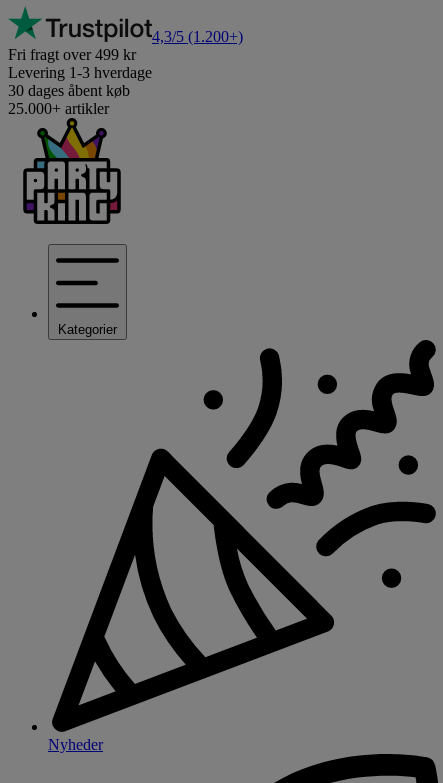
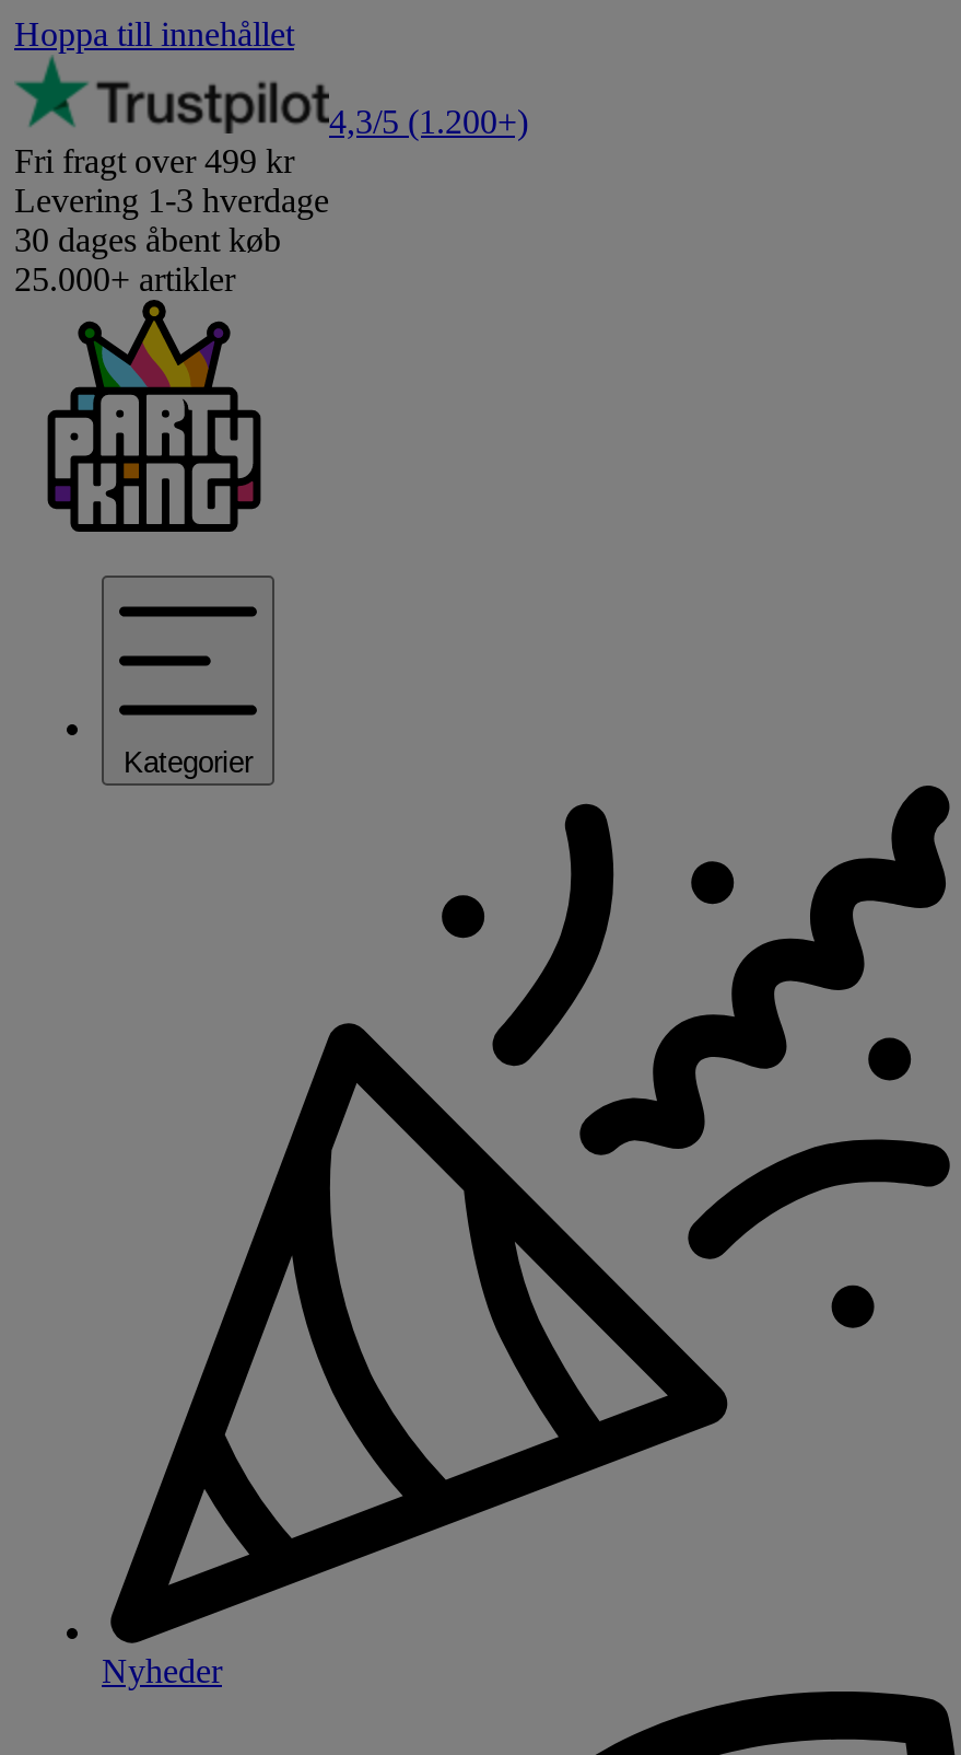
none -> [14,15,294,53] Hoppa till innehållet

